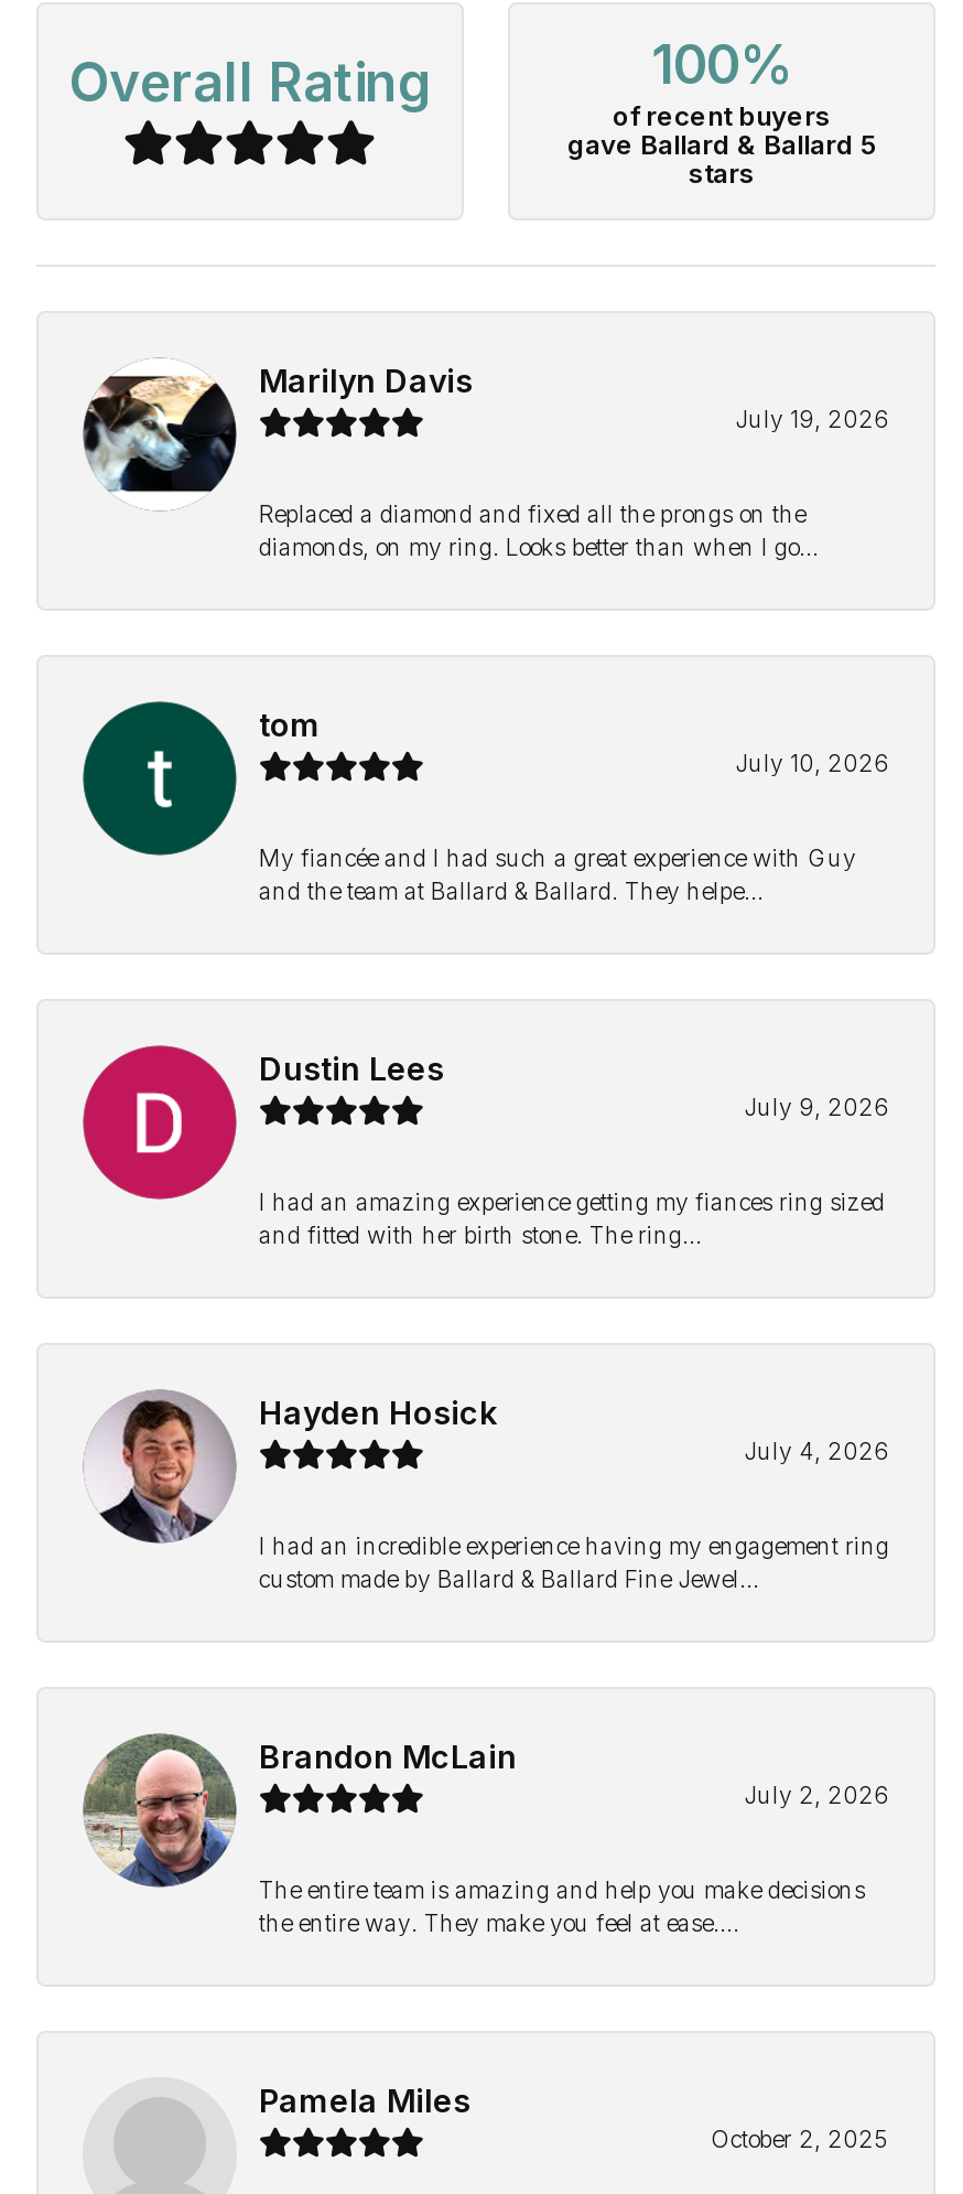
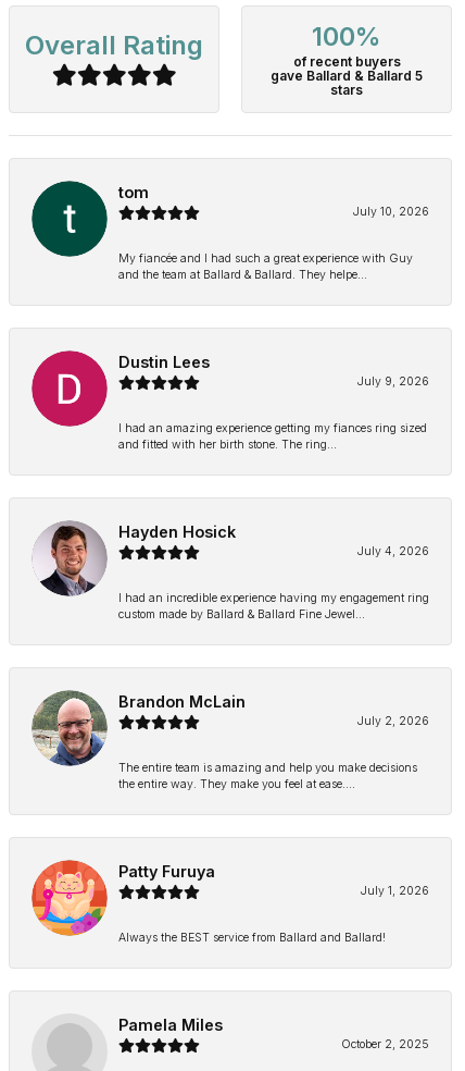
[83,362,889,562] [image] | Marilyn Davis | July 19, 2026 | Replaced a diamond and fixed all the prongs on the | diamonds, on my ring. Looks better than when I go... -> none
moved [85,706,889,1938] -> [33,183,429,791]: [image] | tom | July 10, 2026 | ... | The entire team is amazing and help you make decisions | the entire way. They make you feel at ease....
none -> [32,860,429,945] [image] | Patty Furuya | July 1, 2026 | Always the BEST service from Ballard and Ballard!

